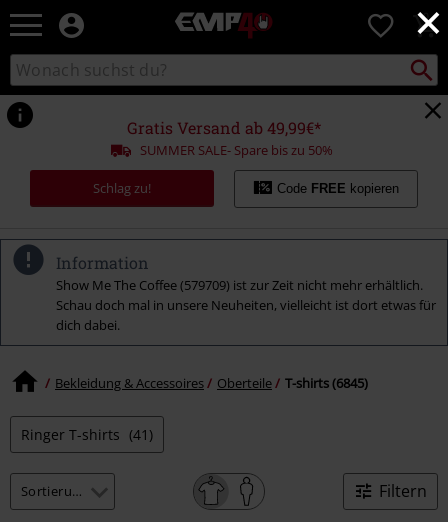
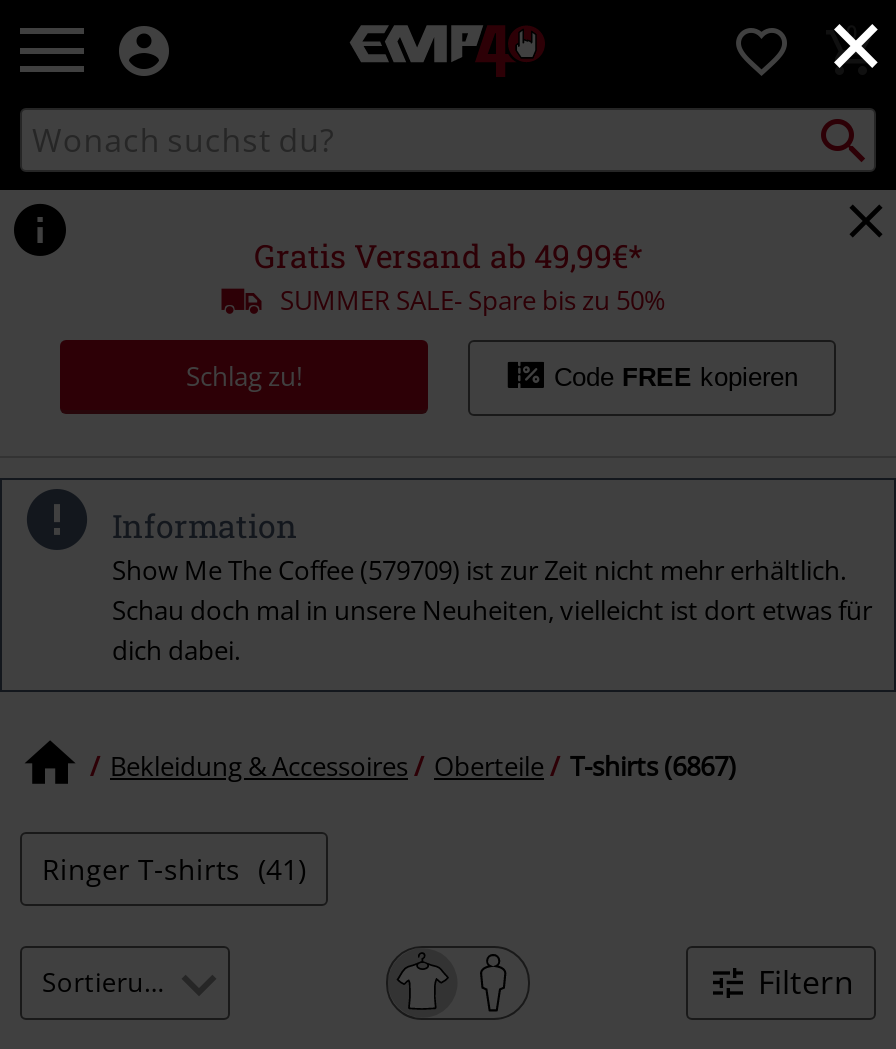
[55,374,368,392] Bekleidung & Accessoires Oberteile T-shirts (6845) -> [110,748,736,784] Bekleidung & Accessoires Oberteile T-shirts (6867)

